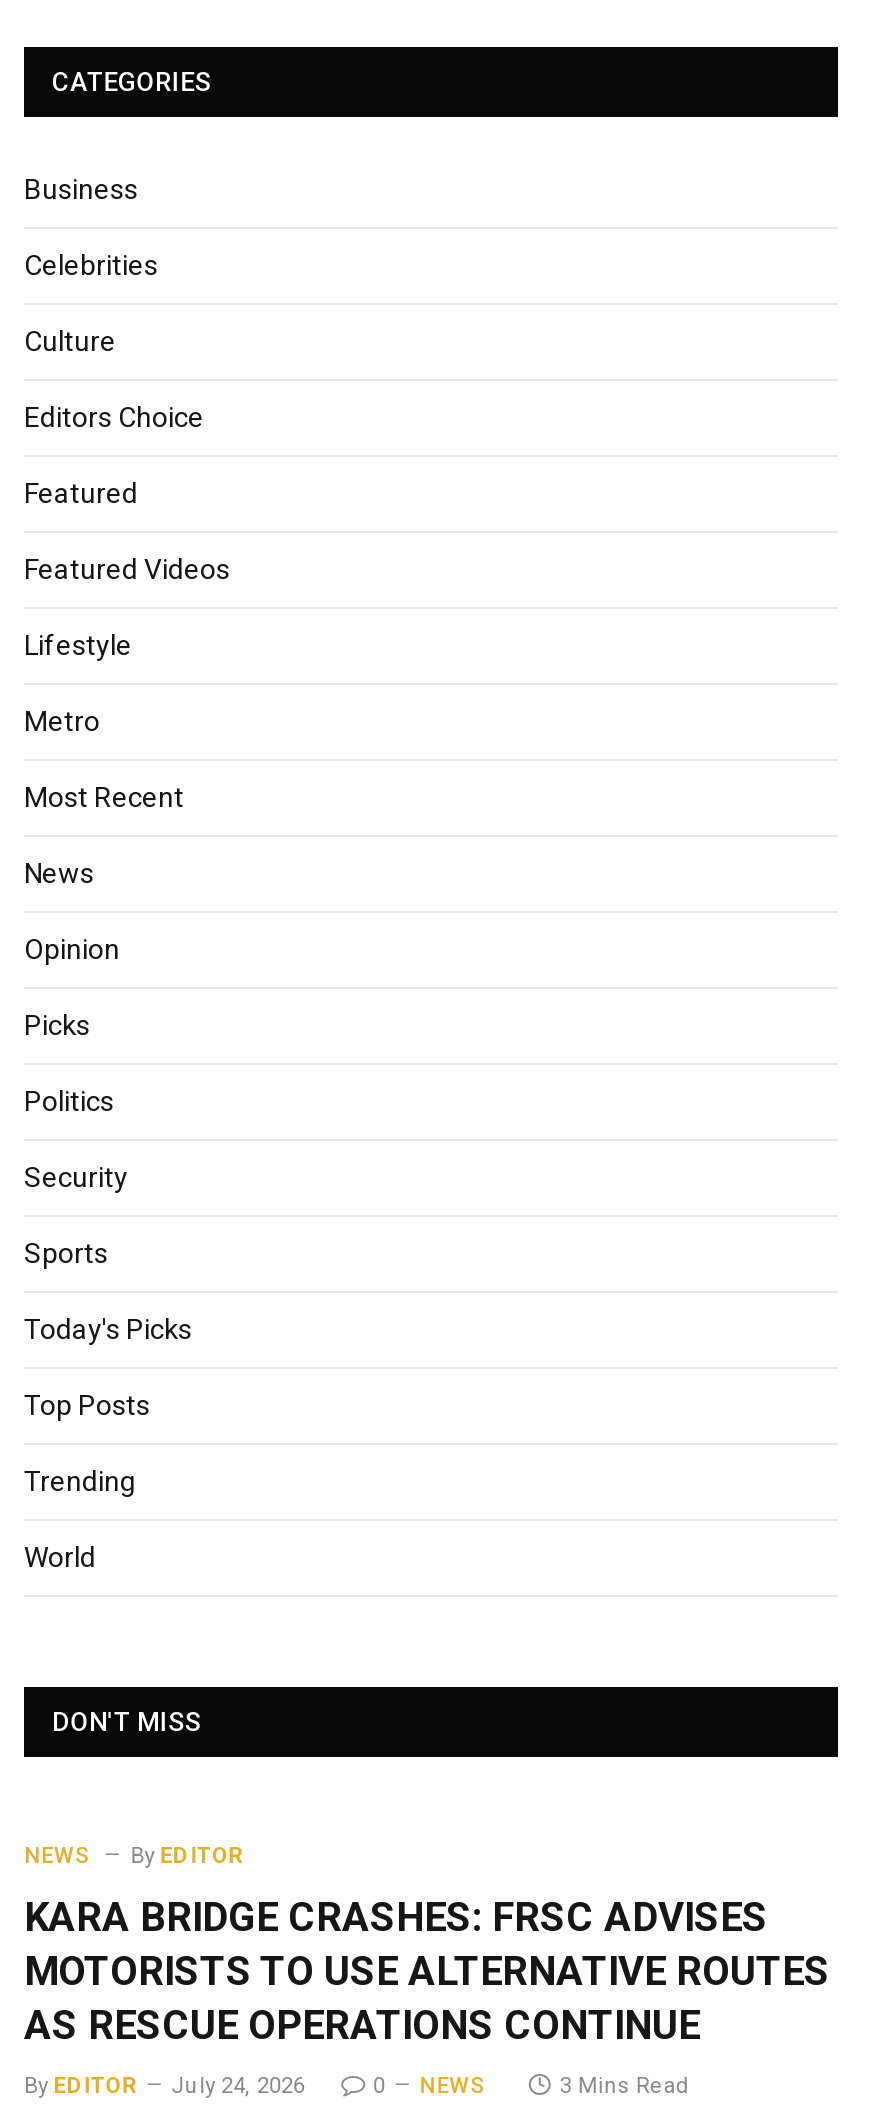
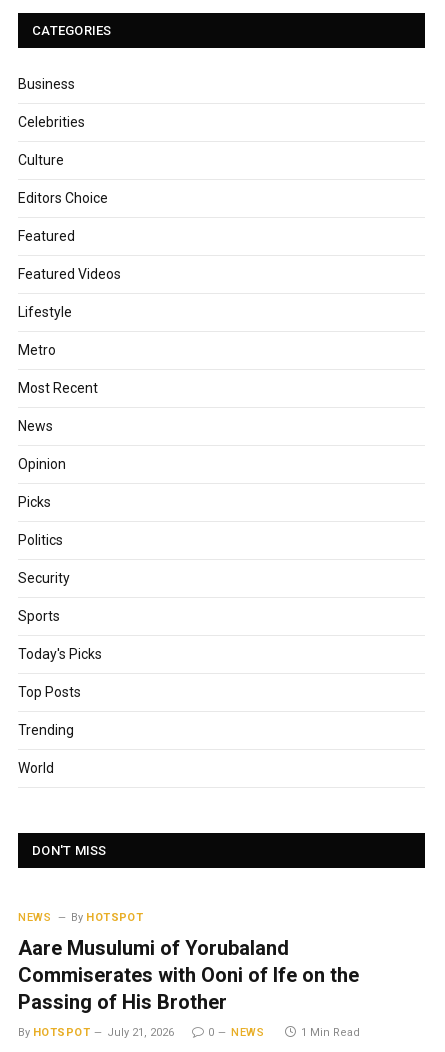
[130,1843,244,1869] By EDITOR -> [71,911,143,924] By HOTSPOT
[24,1893,830,2049] KARA BRIDGE CRASHES: FRSC ADVISES | MOTORISTS TO USE ALTERNATIVE ROUTES | AS RESCUE OPERATIONS CONTINUE -> [18,936,359,1014] Aare Musulumi of Yorubaland | Commiserates with Ooni of Ife on the | Passing of His Brother
[24,2073,305,2099] By EDITOR | July 24, 2026 -> [18,1026,174,1039] By HOTSPOT | July 21, 2026
[560,2073,690,2099] 3 Mins Read -> [301,1026,360,1039] 1 Min Read

